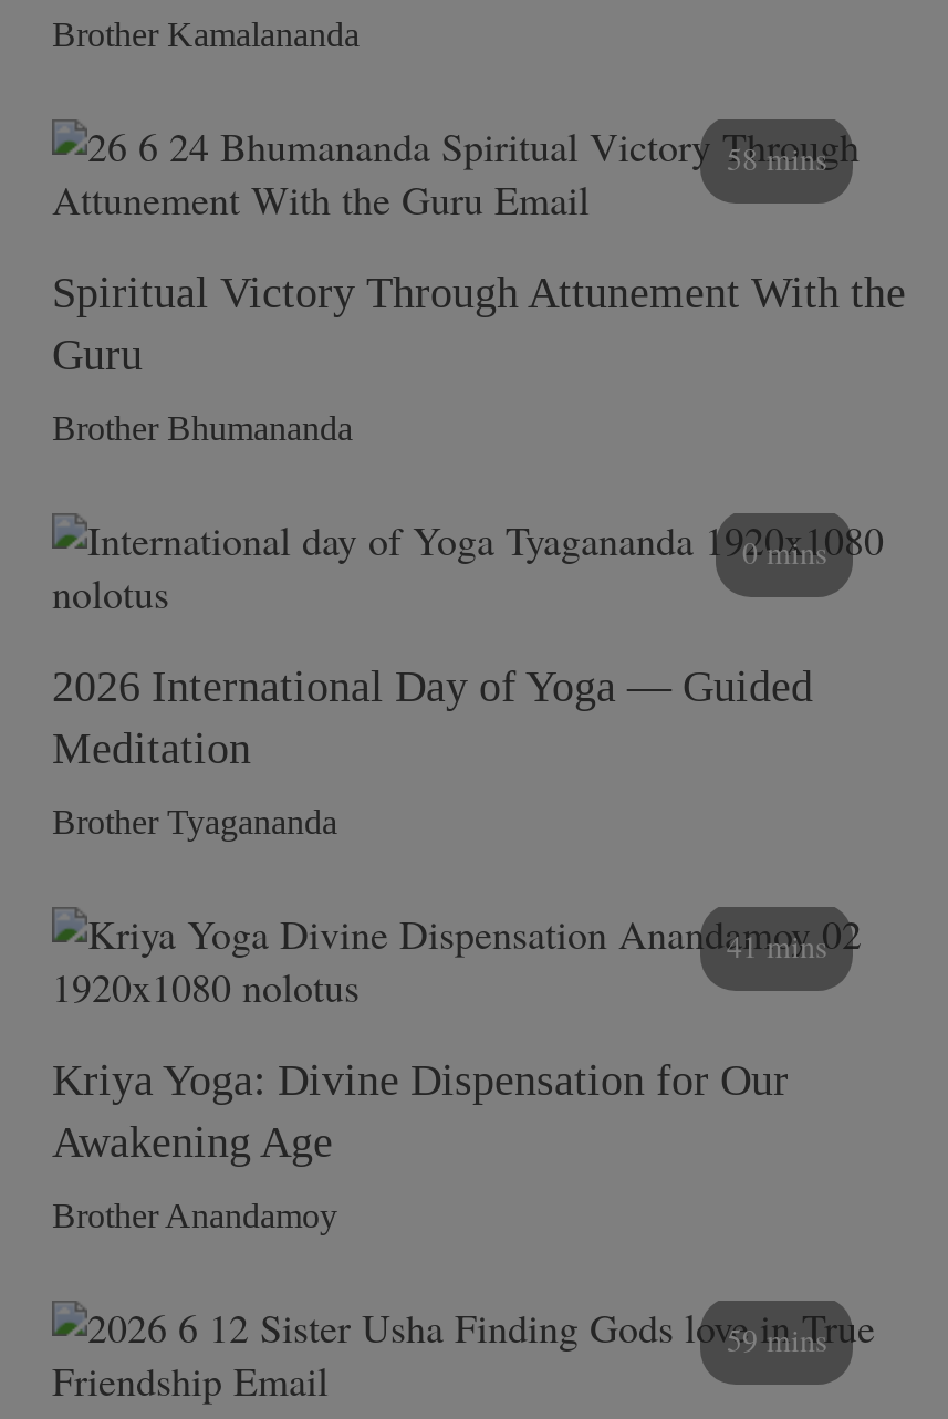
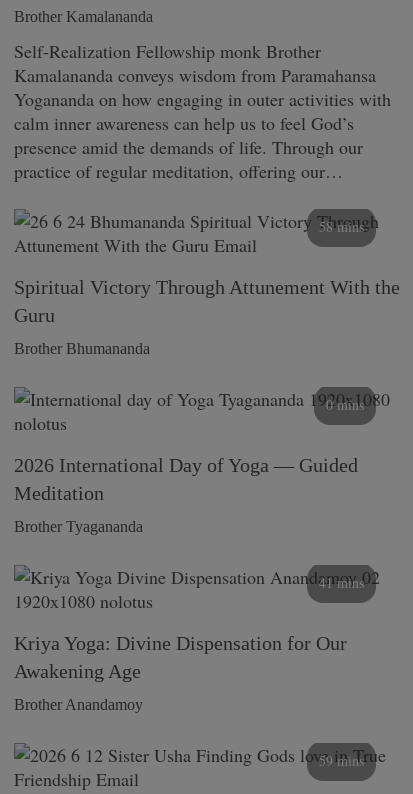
none -> [14,39,391,183] Self‑Realization Fellowship monk Brother | Kamalananda conveys wisdom from Paramahansa | Yogananda on how engaging in outer activities with | calm inner awareness can help us to feel God’s | presence amid the demands of life. Through our | practice of regular meditation, offering our…

